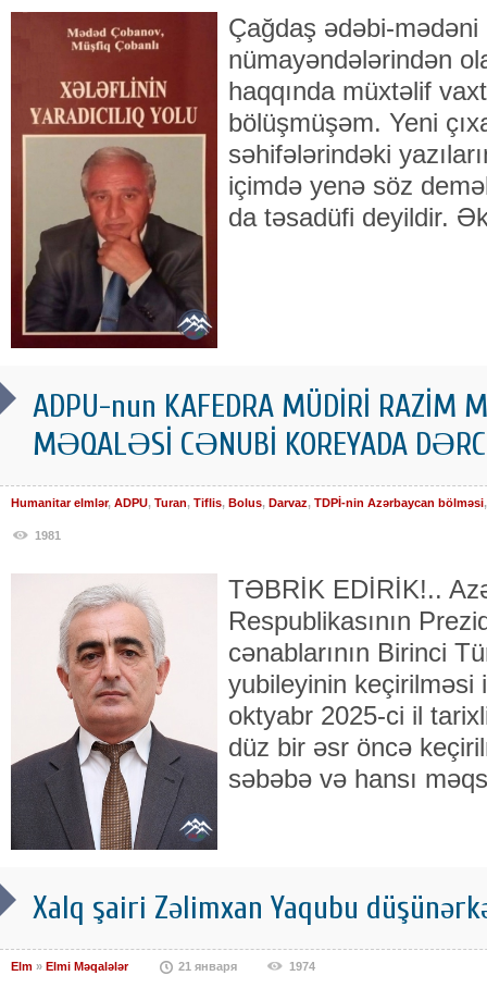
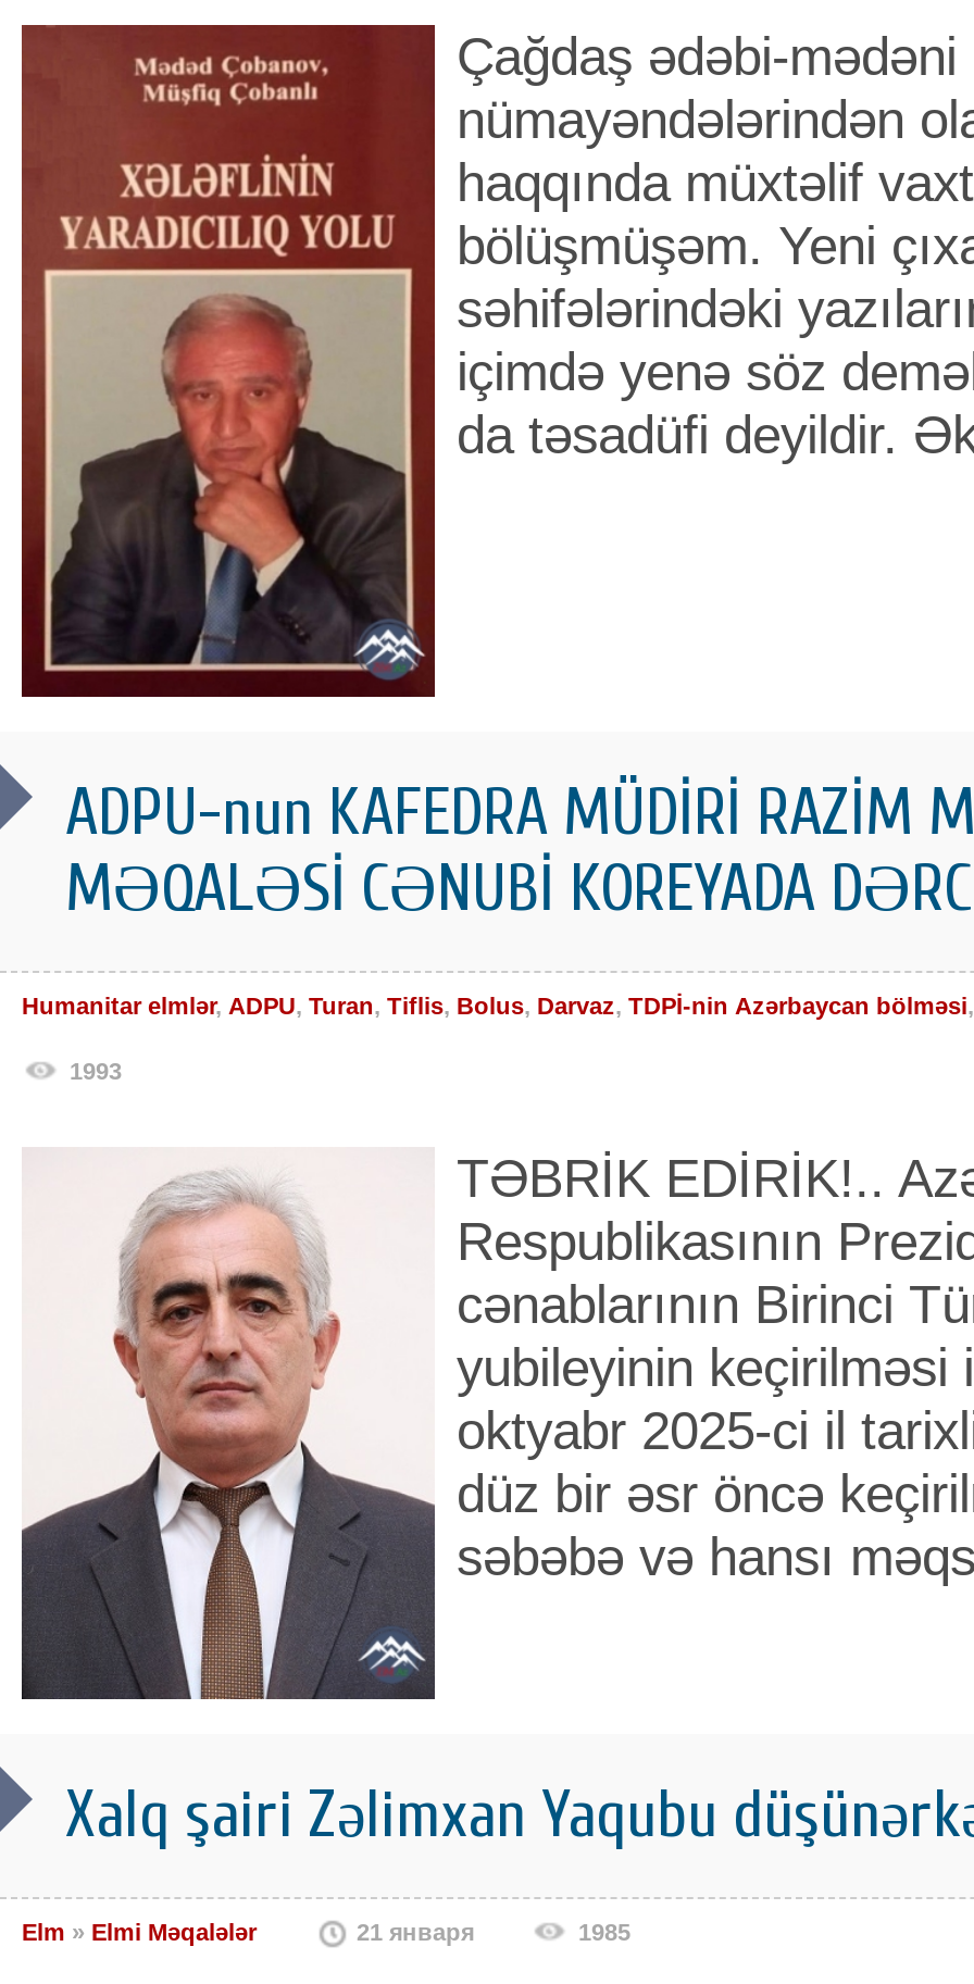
[35,528,61,541] 1981 -> [70,1057,122,1083] 1993
[289,960,315,973] 1974 -> [578,1919,630,1945] 1985

